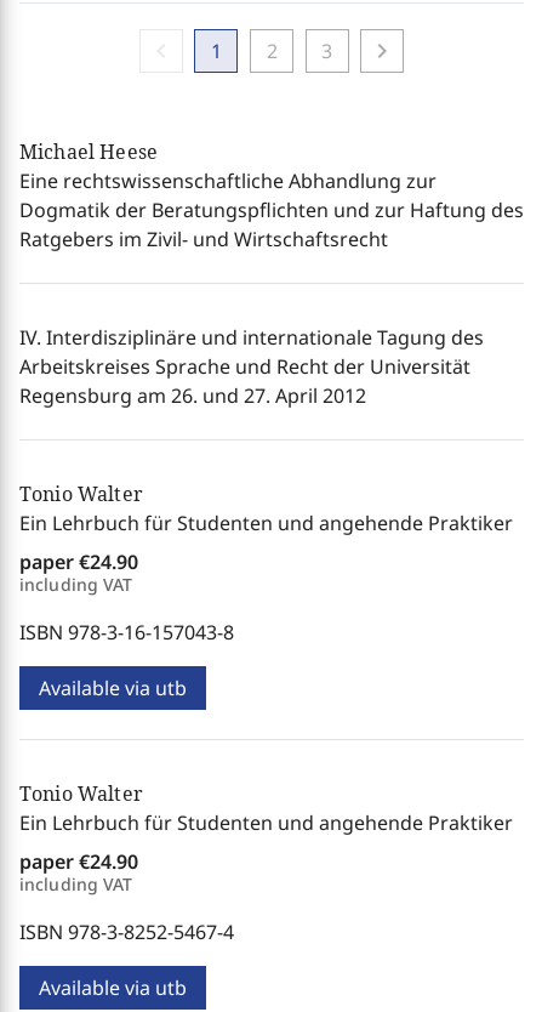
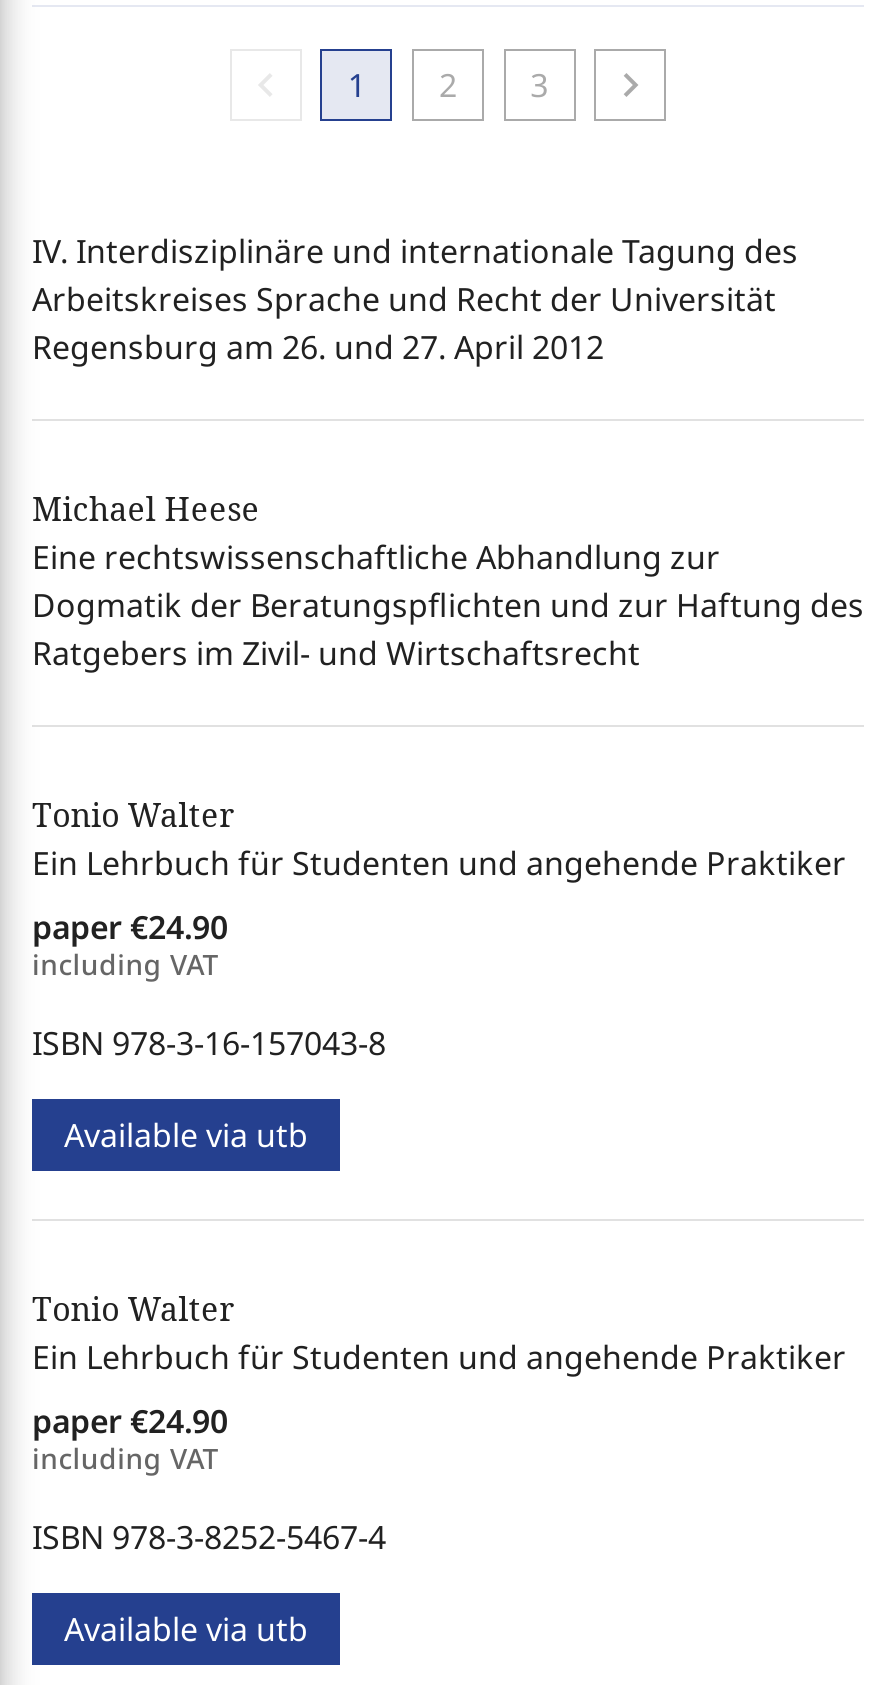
moved [19,138,524,252] -> [32,486,864,674]: Michael Heese | Eine rechtswissenschaftliche Abhandlung zur | Dogmatik der Beratungspflichten und zur Haftung des | Ratgebers im Zivil- und Wirtschaftsrecht
moved [19,324,484,408] -> [32,228,798,368]: IV. Interdisziplinäre und internationale Tagung des | Arbeitskreises Sprache und Recht der Universität | Regensburg am 26. und 27. April 2012

